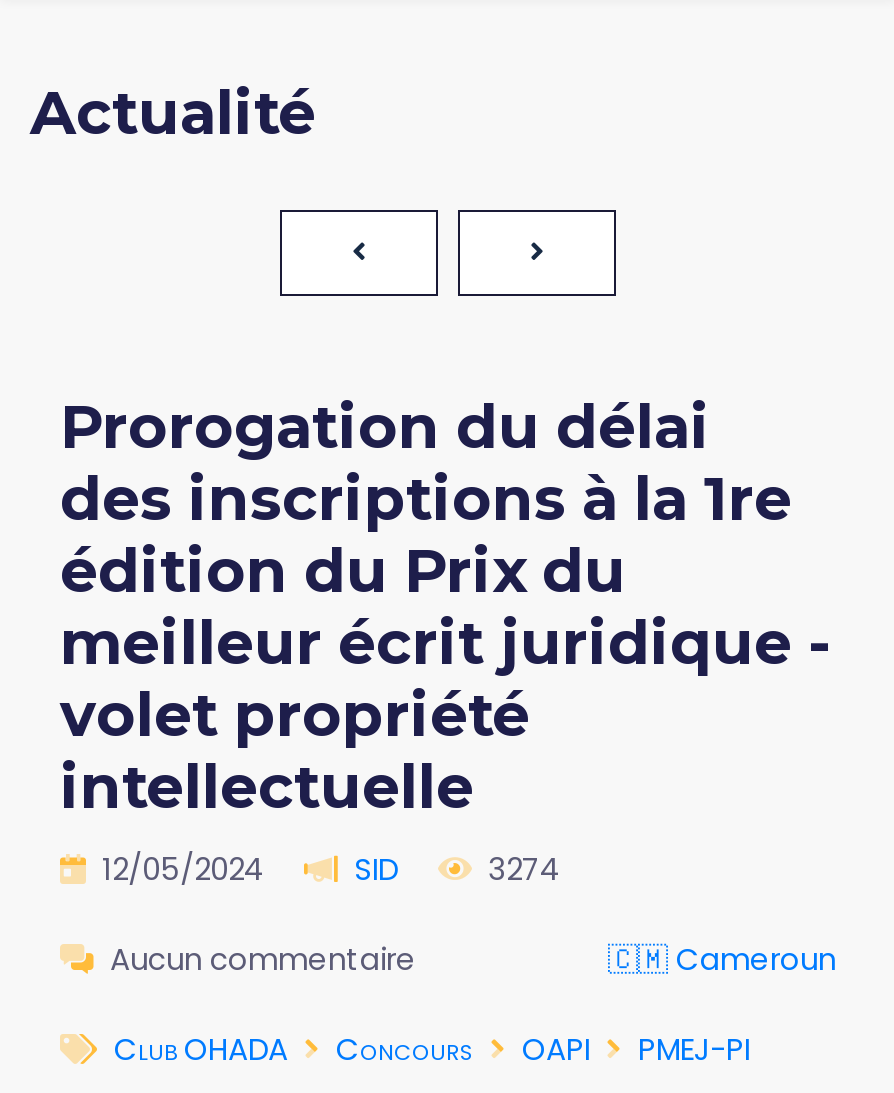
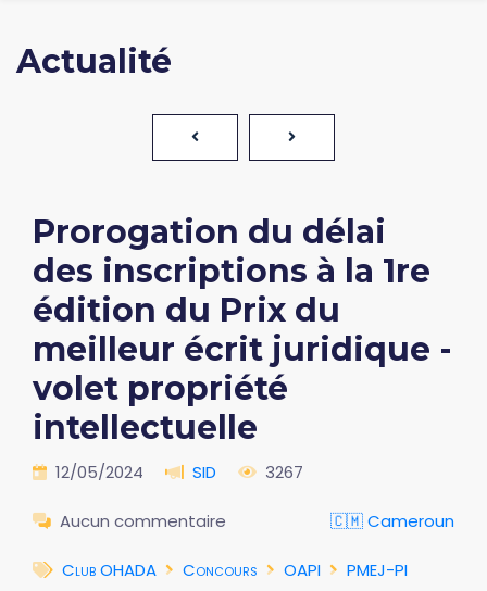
[488,848,560,890] 3274 -> [265,461,303,483] 3267

